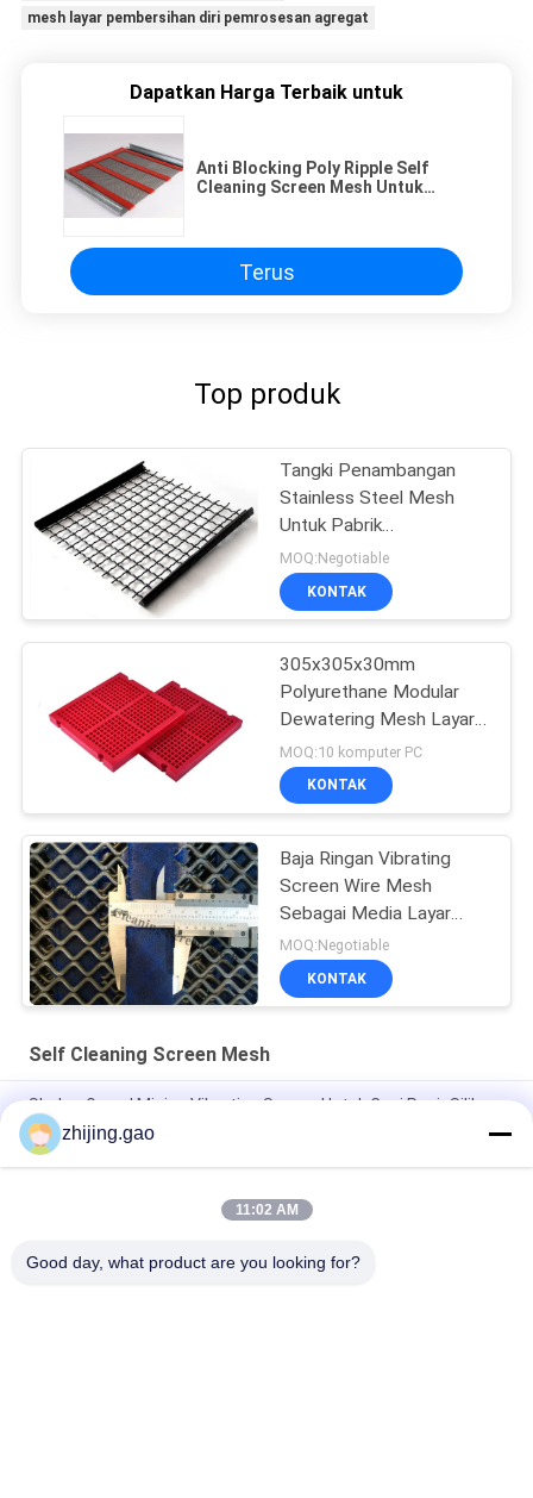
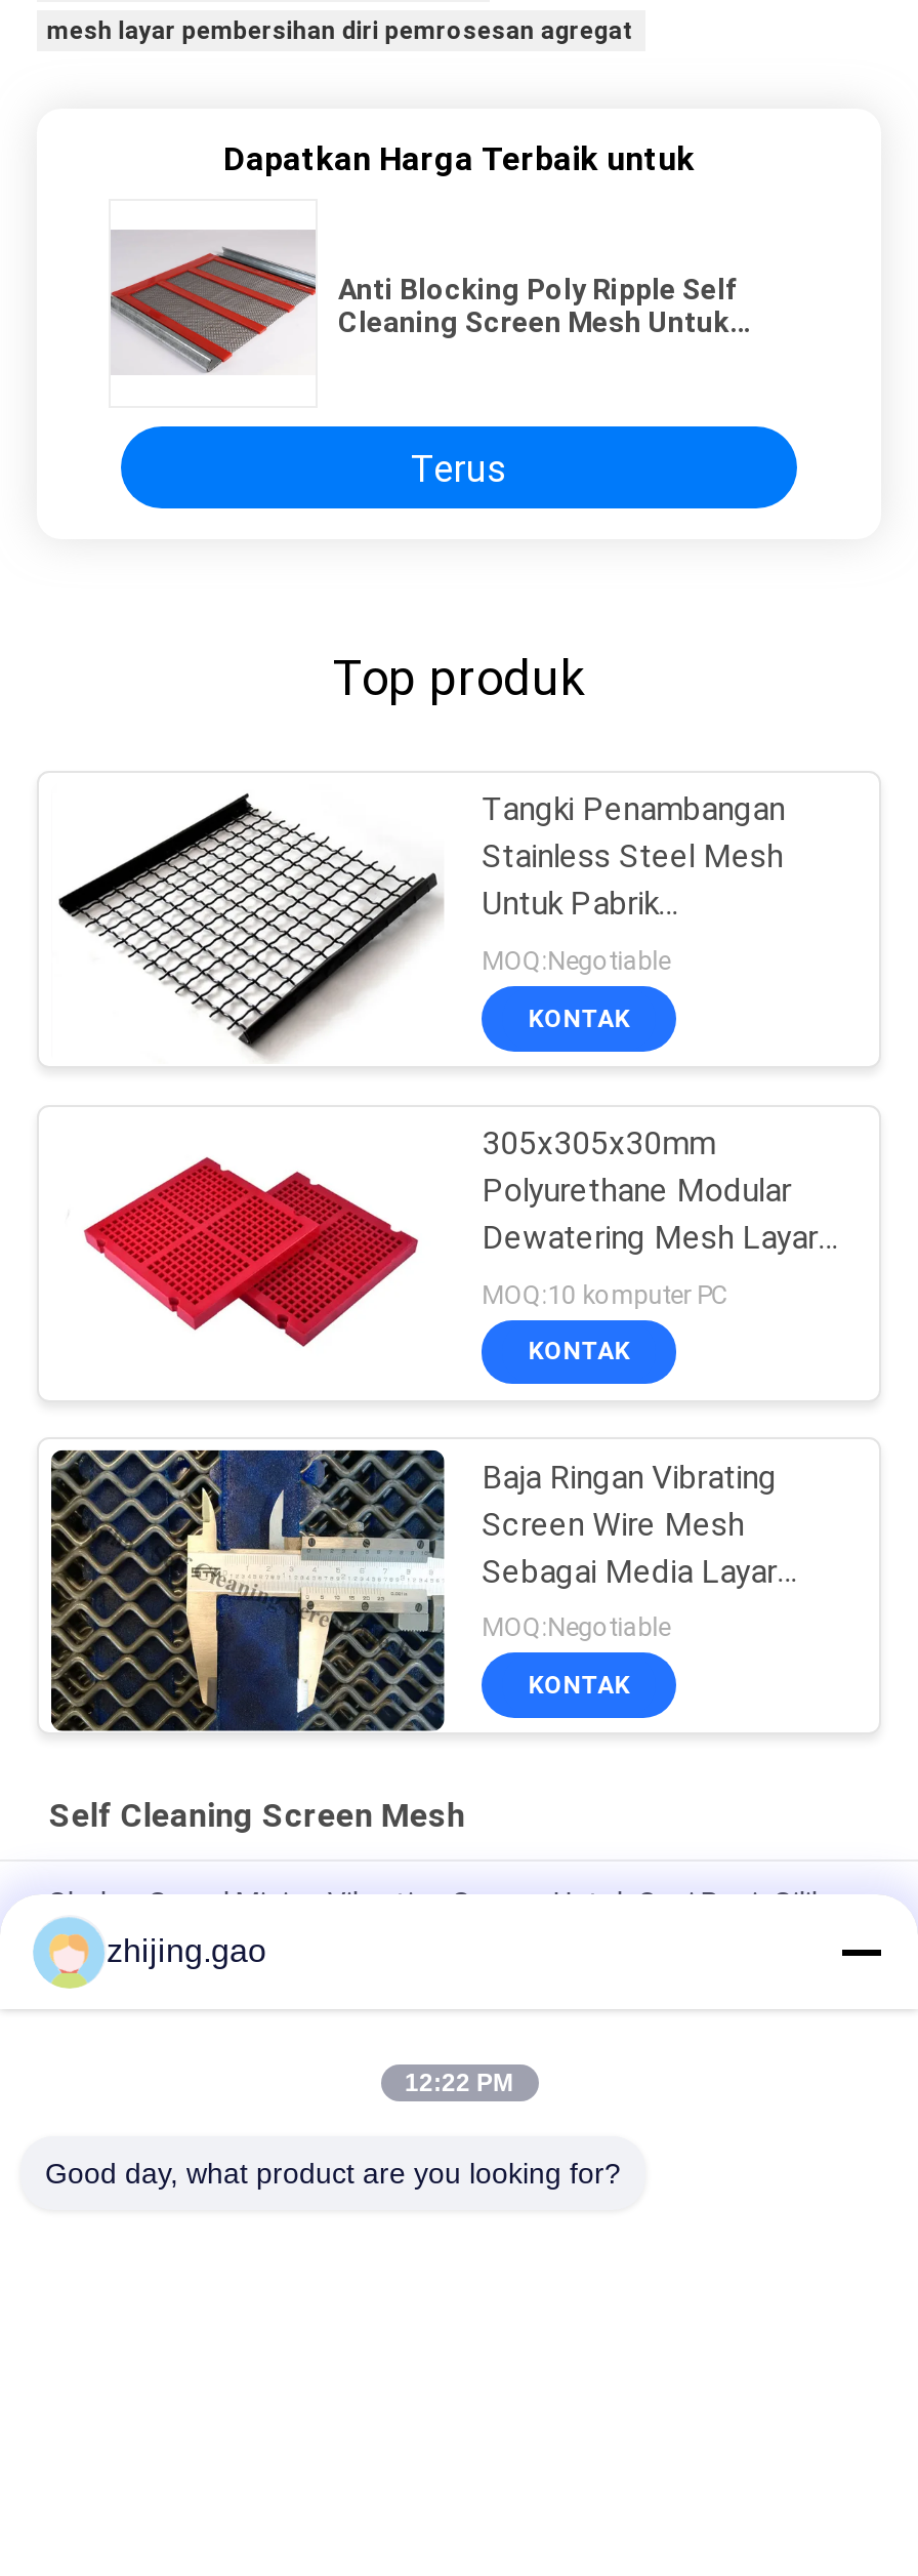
[235,1201,298,1218] 11:02 AM -> [405,2069,513,2097] 12:22 PM

